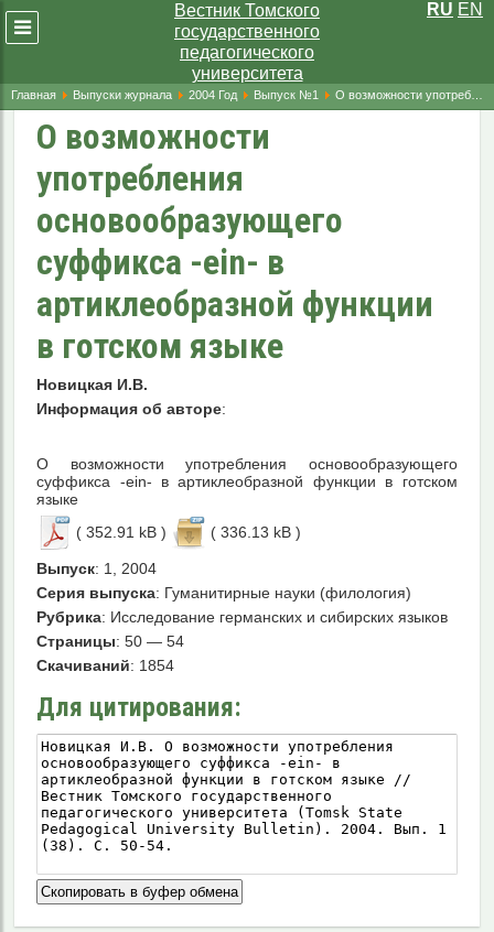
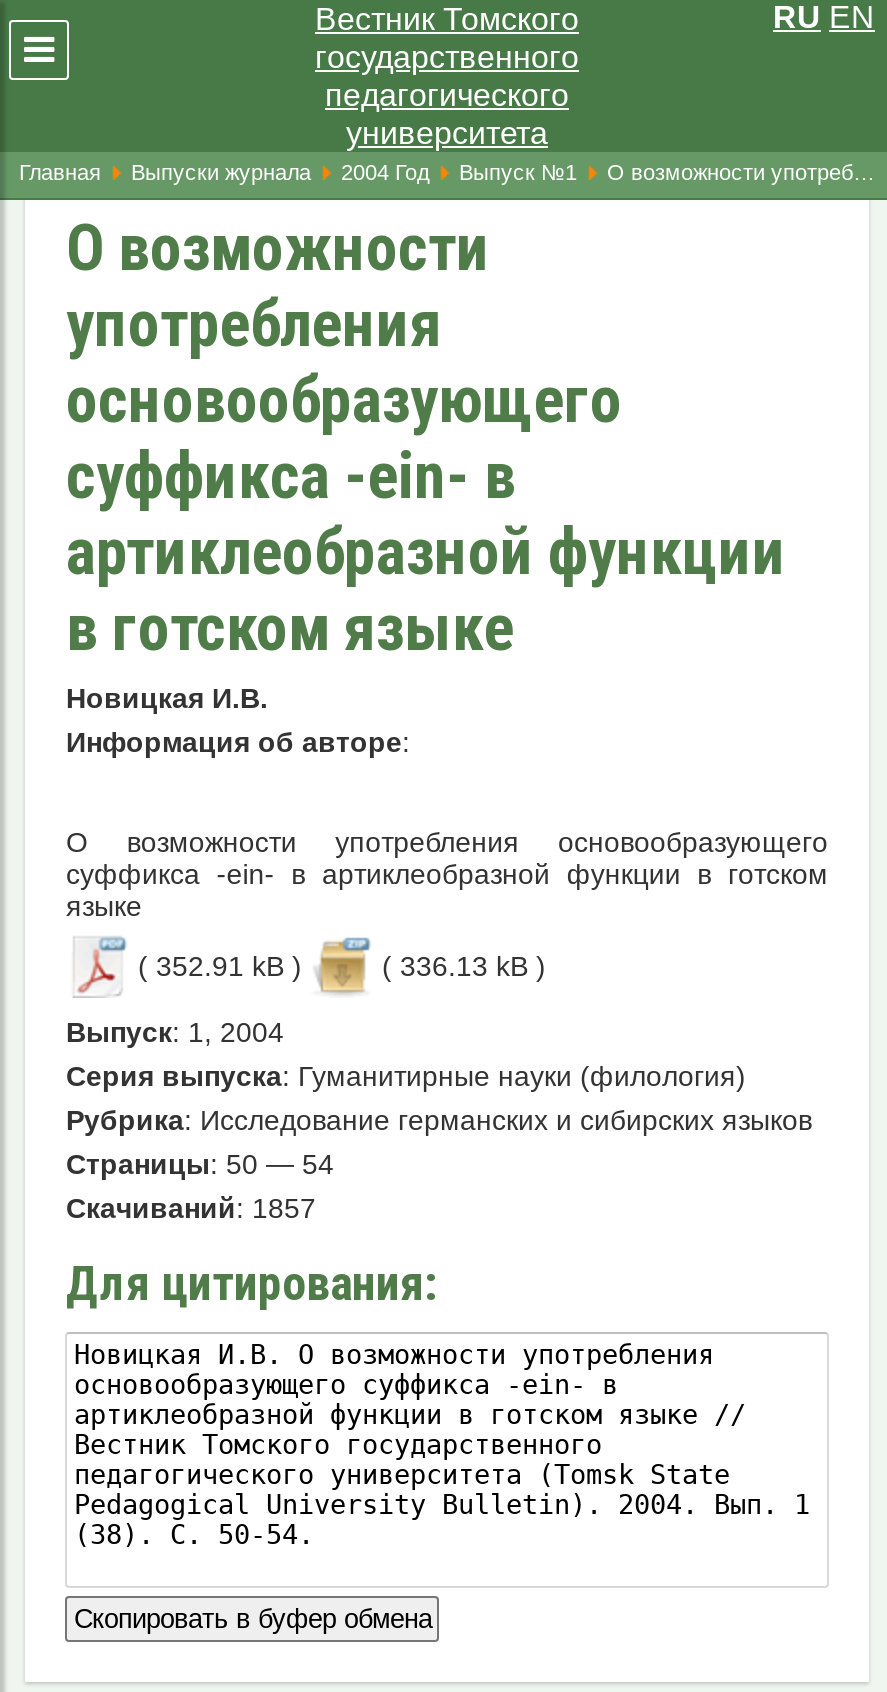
[37,657,175,674] Скачиваний: 1854 -> [66,1192,316,1224] Скачиваний: 1857

